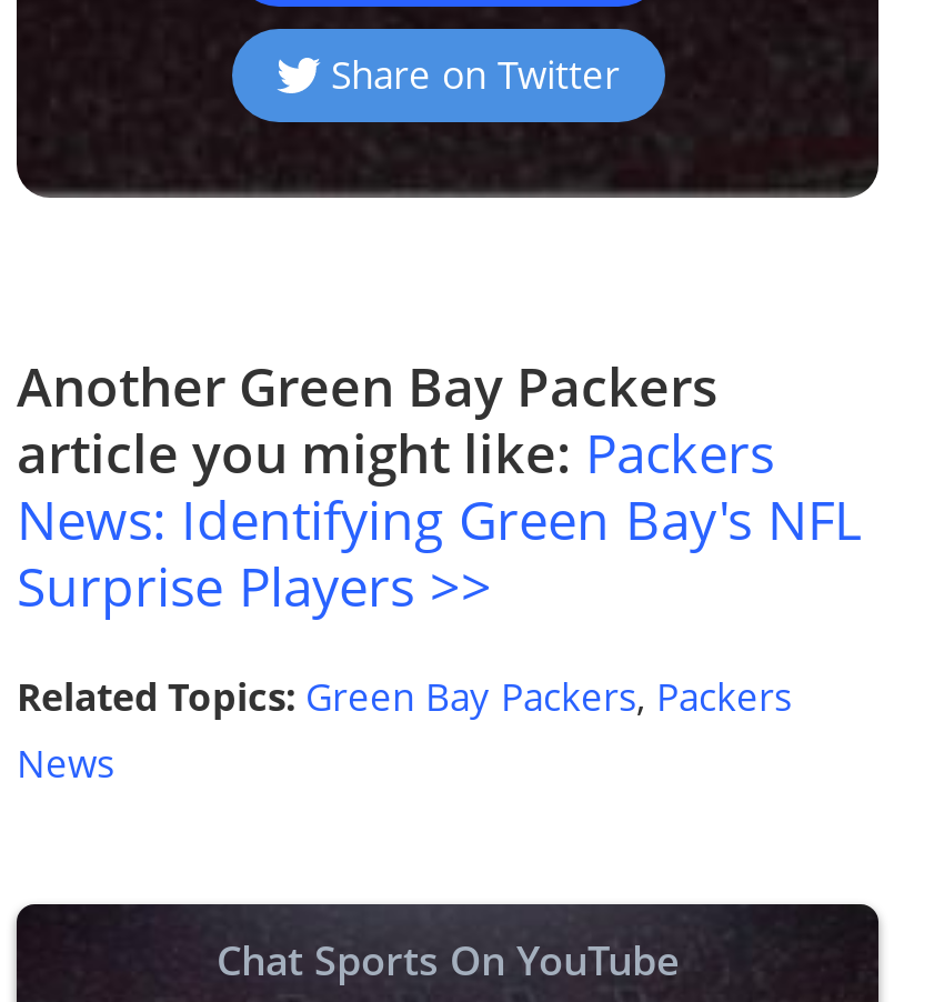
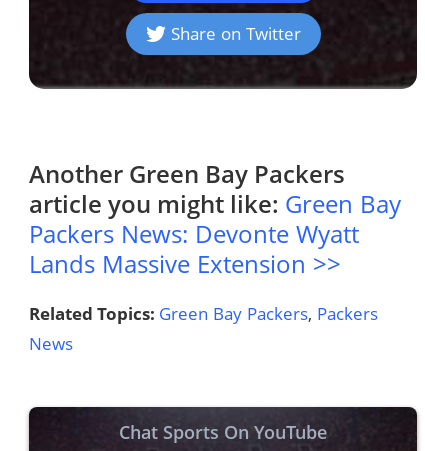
[17,415,861,621] article you might like: Packers | News: Identifying Green Bay's NFL | Surprise Players >> -> [29,187,401,280] article you might like: Green Bay | Packers News: Devonte Wyatt | Lands Massive Extension >>

